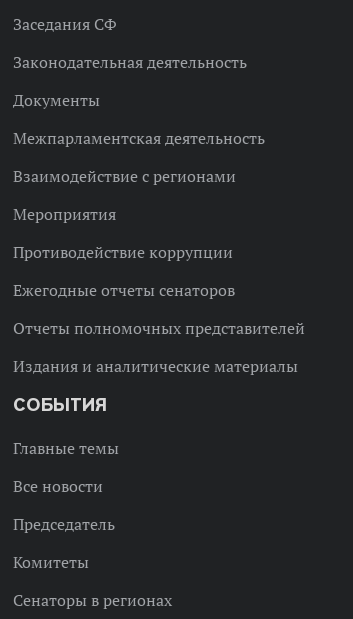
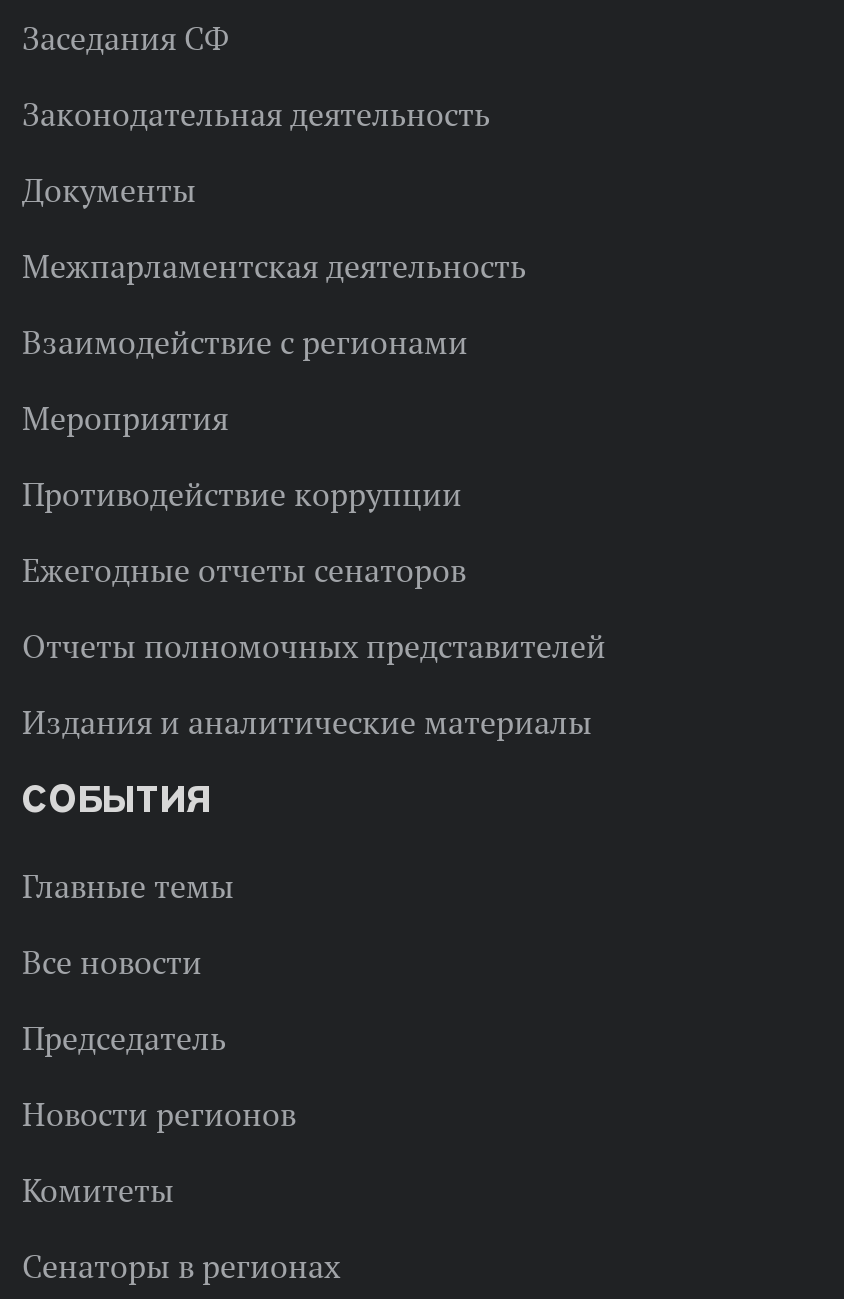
none -> [22,1093,296,1133] Новости регионов

